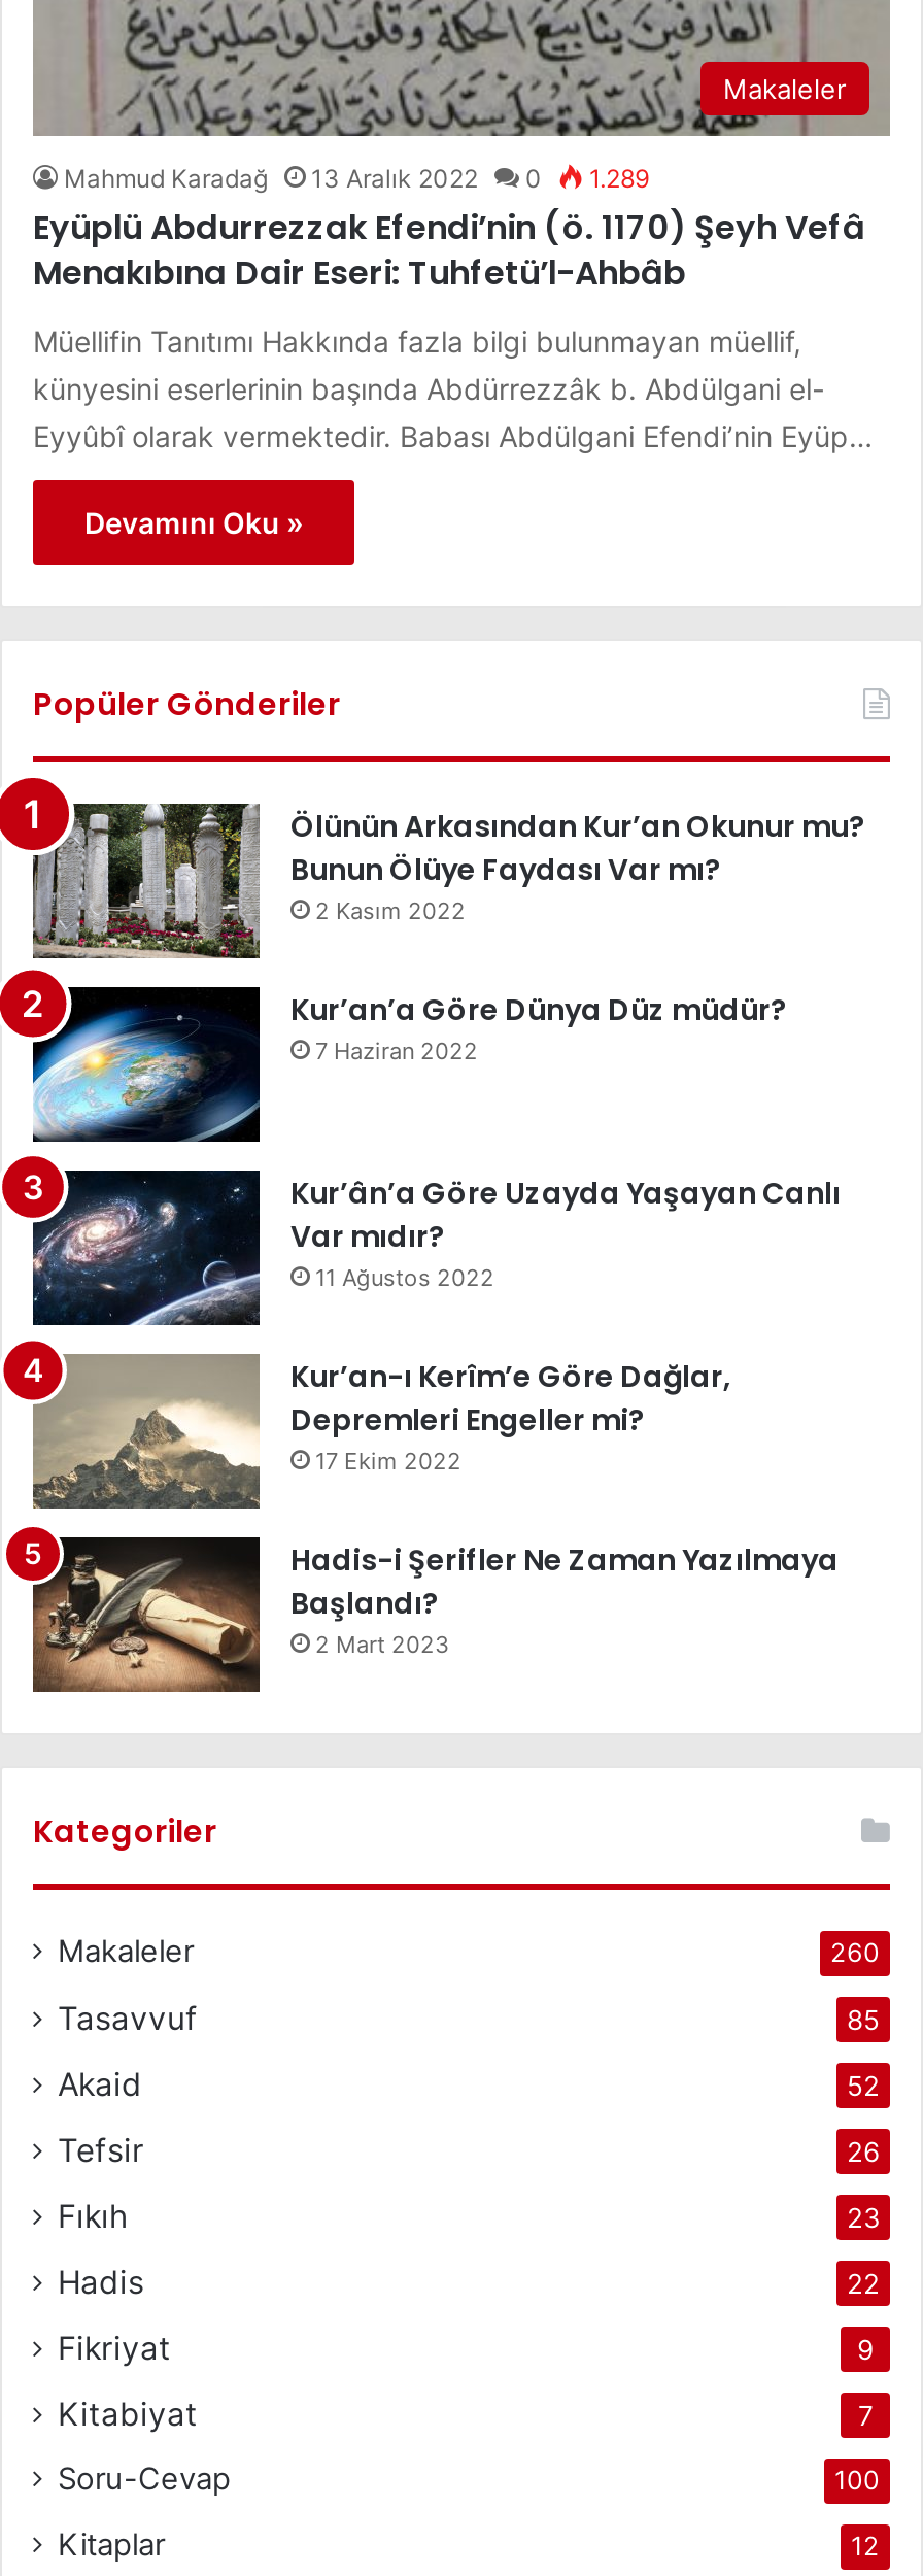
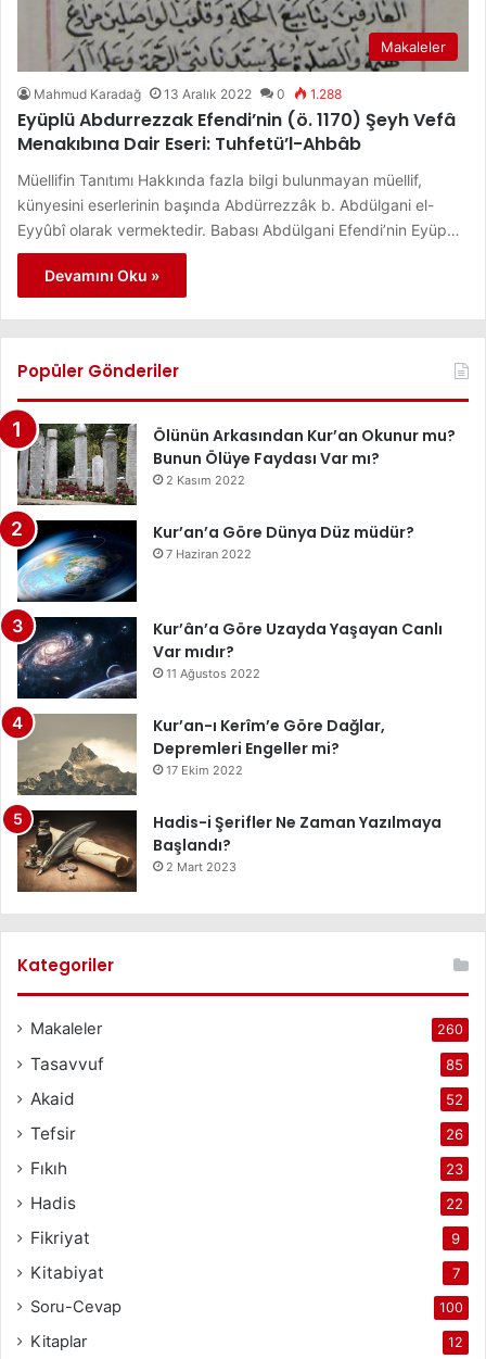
[64,162,649,193] Mahmud Karadağ 13 Aralık 2022 0 1.289 -> [34,86,342,102] Mahmud Karadağ 13 Aralık 2022 0 1.288

